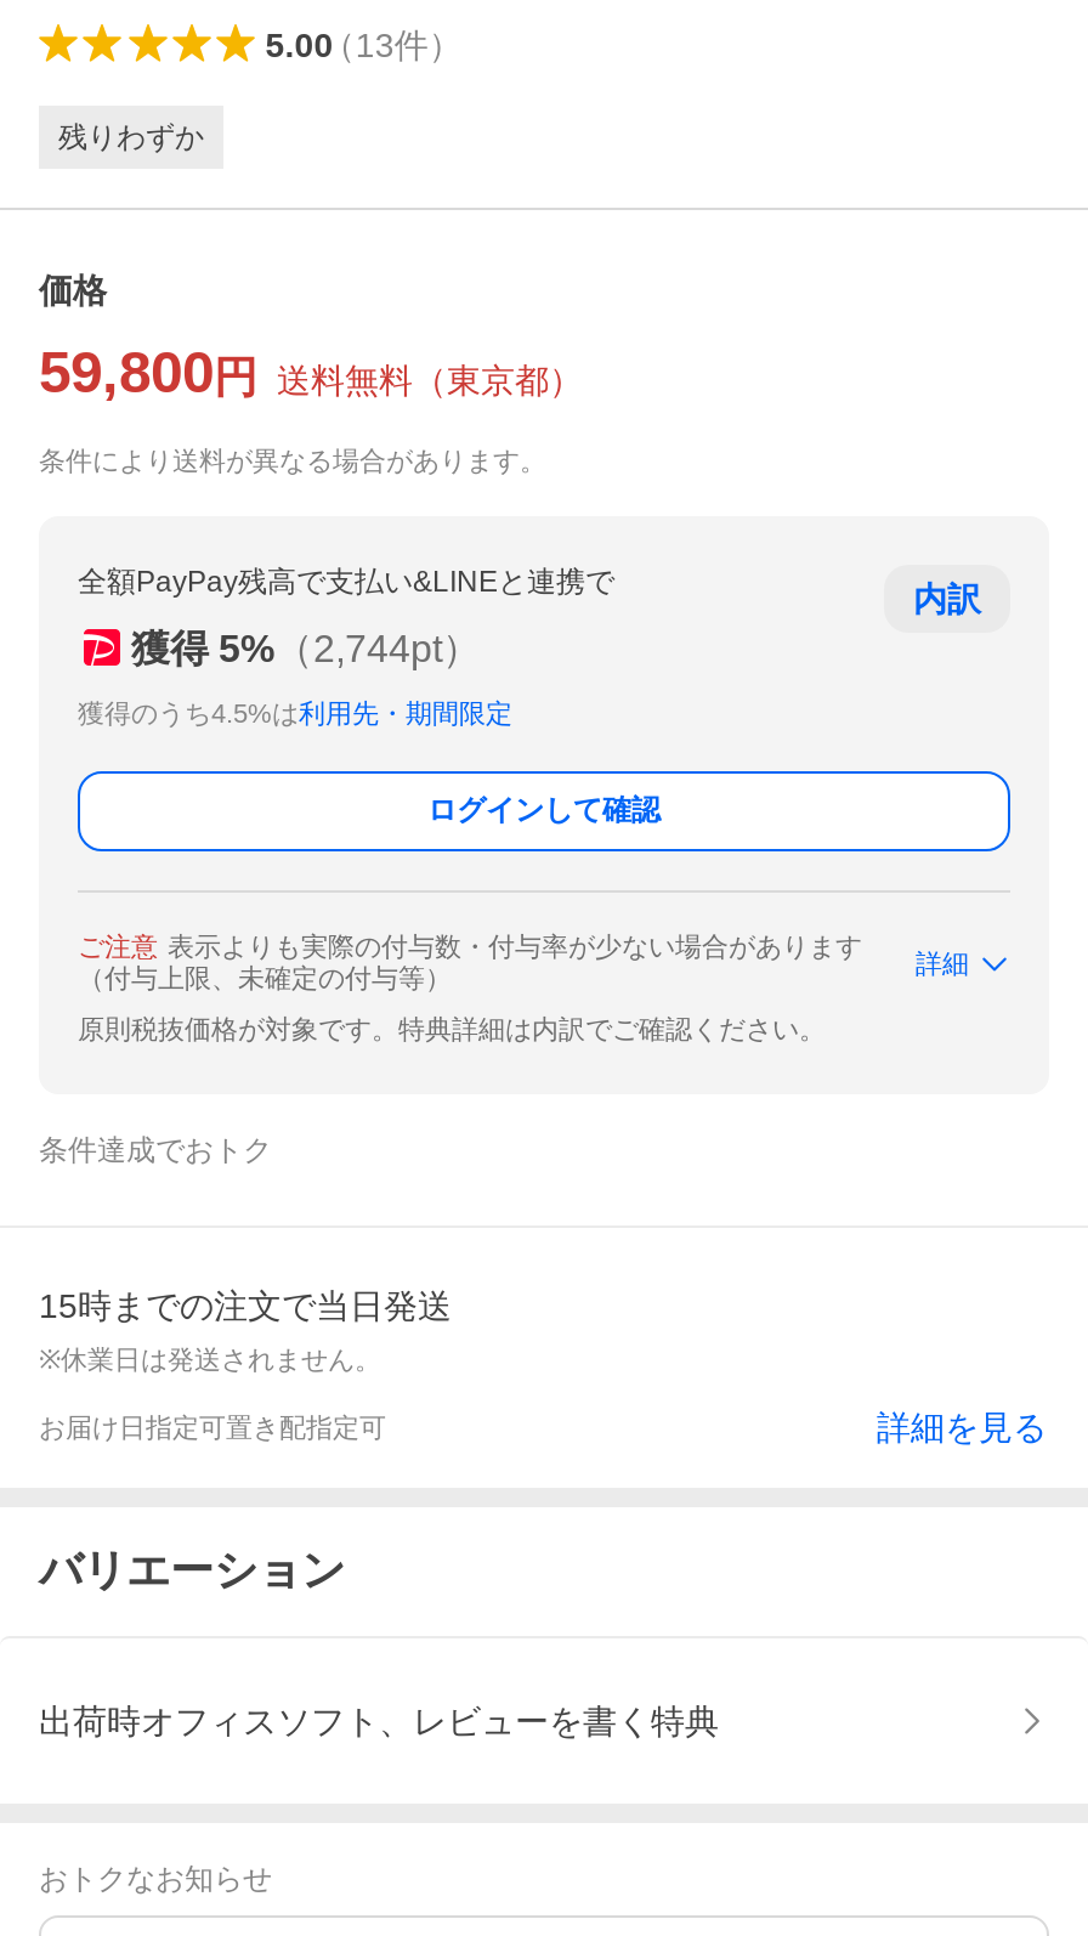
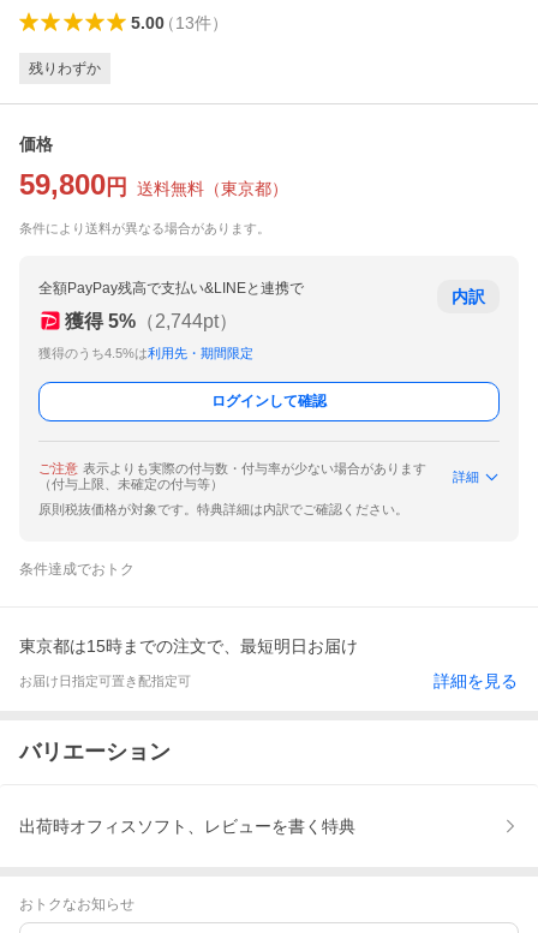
[39,1286,452,1374] 15時までの注文で当日発送 | ※休業日は発送されません。 -> [19,636,358,656] 東京都は15時までの注文で、最短明日お届け

